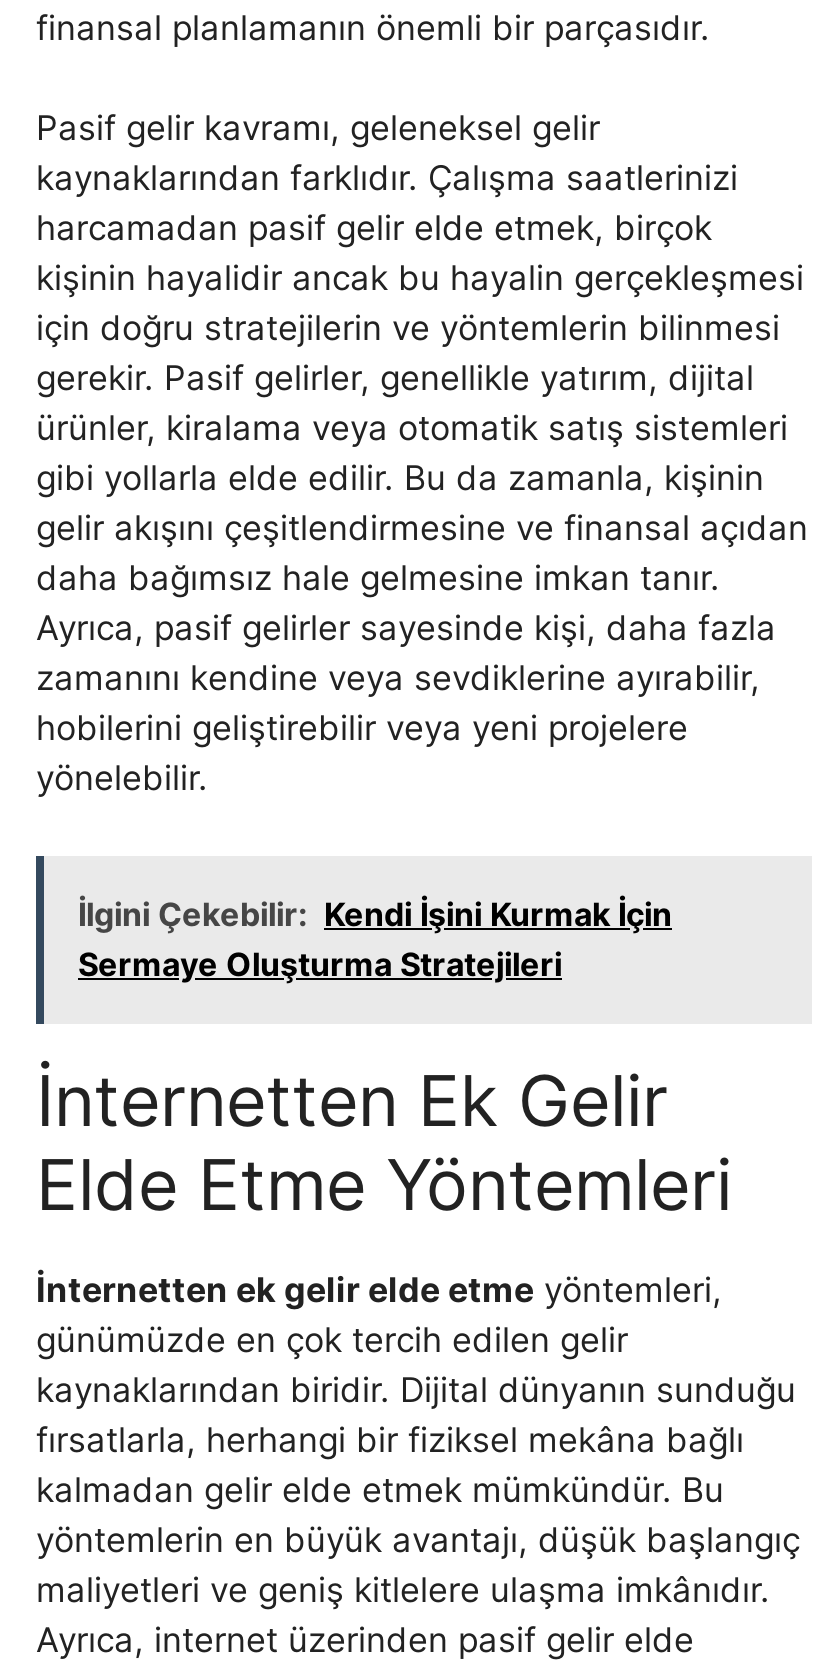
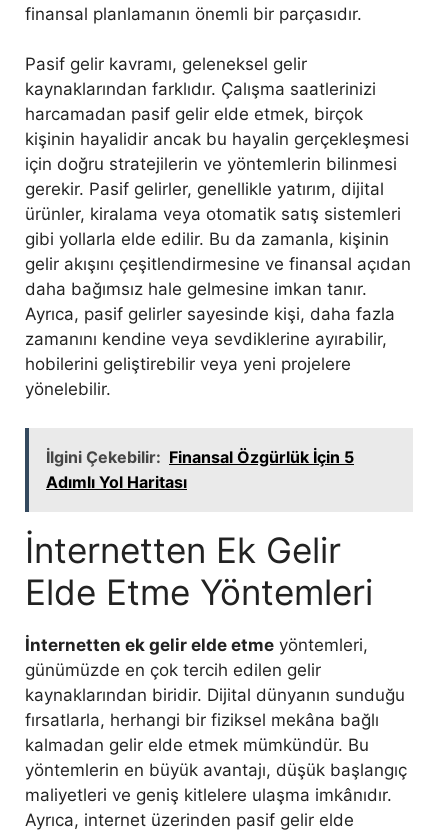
[78,894,672,984] İlgini Çekebilir: Kendi İşini Kurmak İçin | Sermaye Oluşturma Stratejileri -> [46,447,354,492] İlgini Çekebilir: Finansal Özgürlük İçin 5 | Adımlı Yol Haritası

